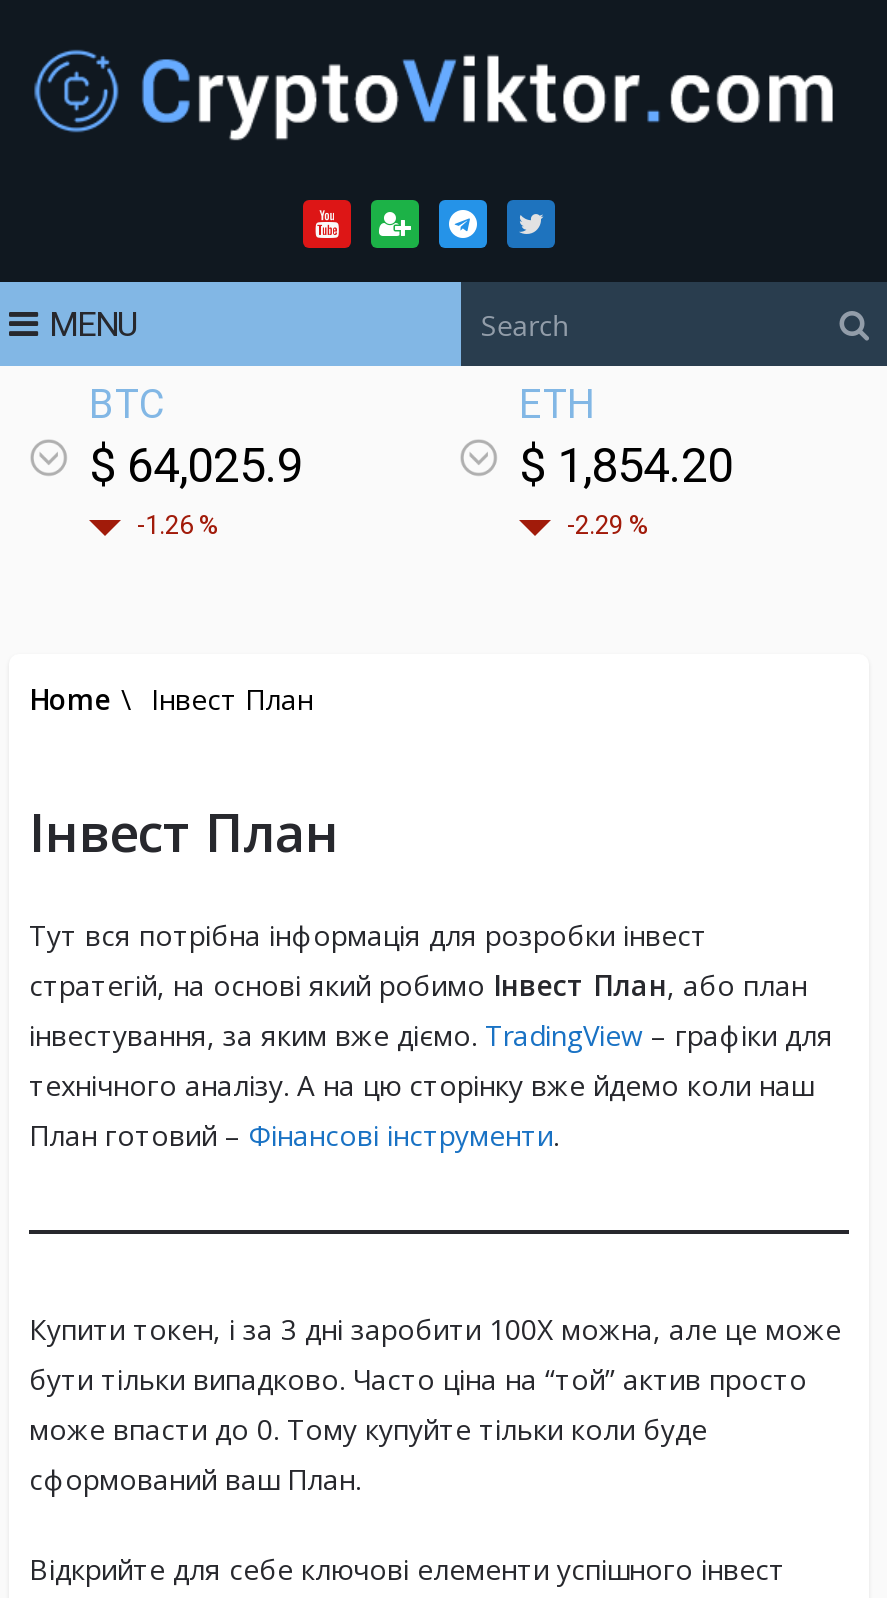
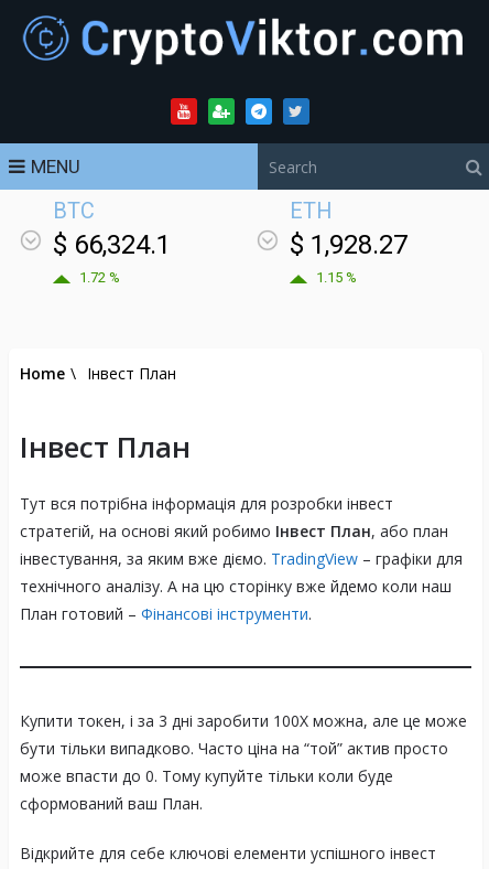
[89,438,303,494] $ 64,025.9 -> [53,230,171,260] $ 66,324.1
[519,438,733,494] $ 1,854.20 -> [290,230,407,260] $ 1,928.27
[137,510,219,540] -1.26 % -> [79,269,120,286] 1.72 %
[567,510,649,540] -2.29 % -> [316,269,357,286] 1.15 %

